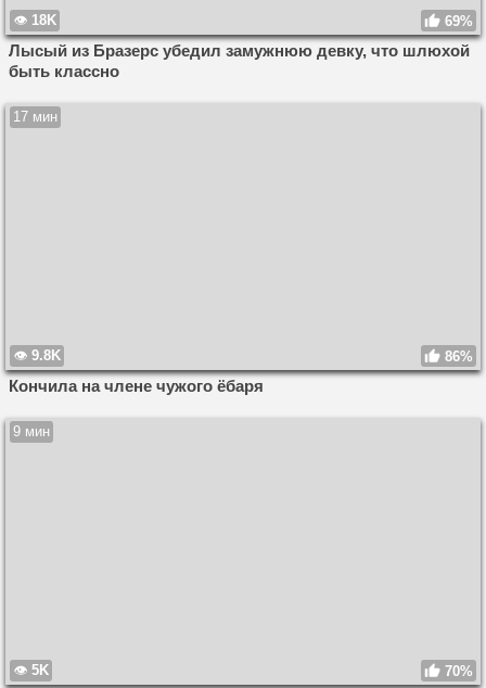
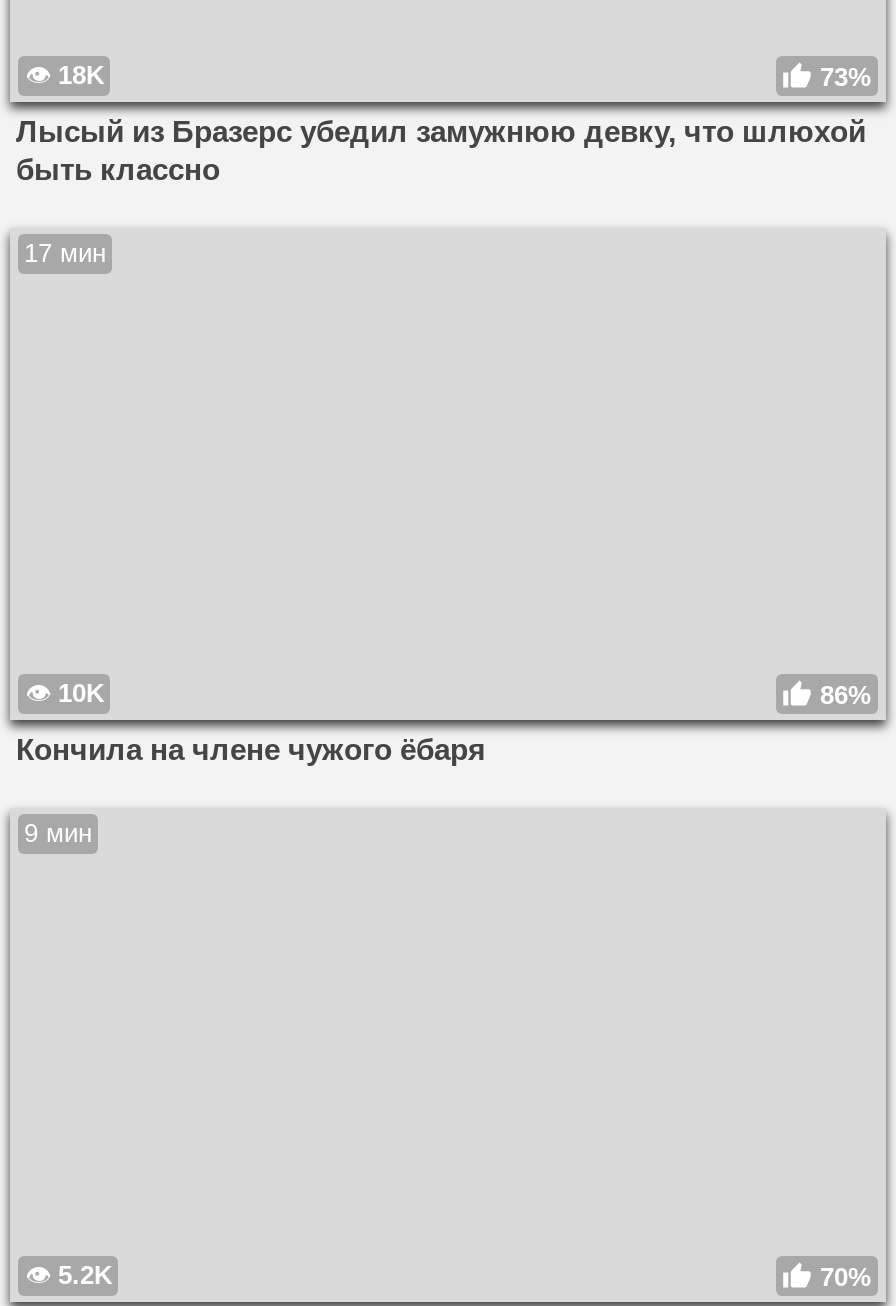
[445,13,473,29] 69% -> [820,61,872,91] 73%
[31,347,61,364] 9.8K -> [58,678,104,708] 10K
[31,662,49,679] 5K -> [58,1259,112,1289] 5.2K

